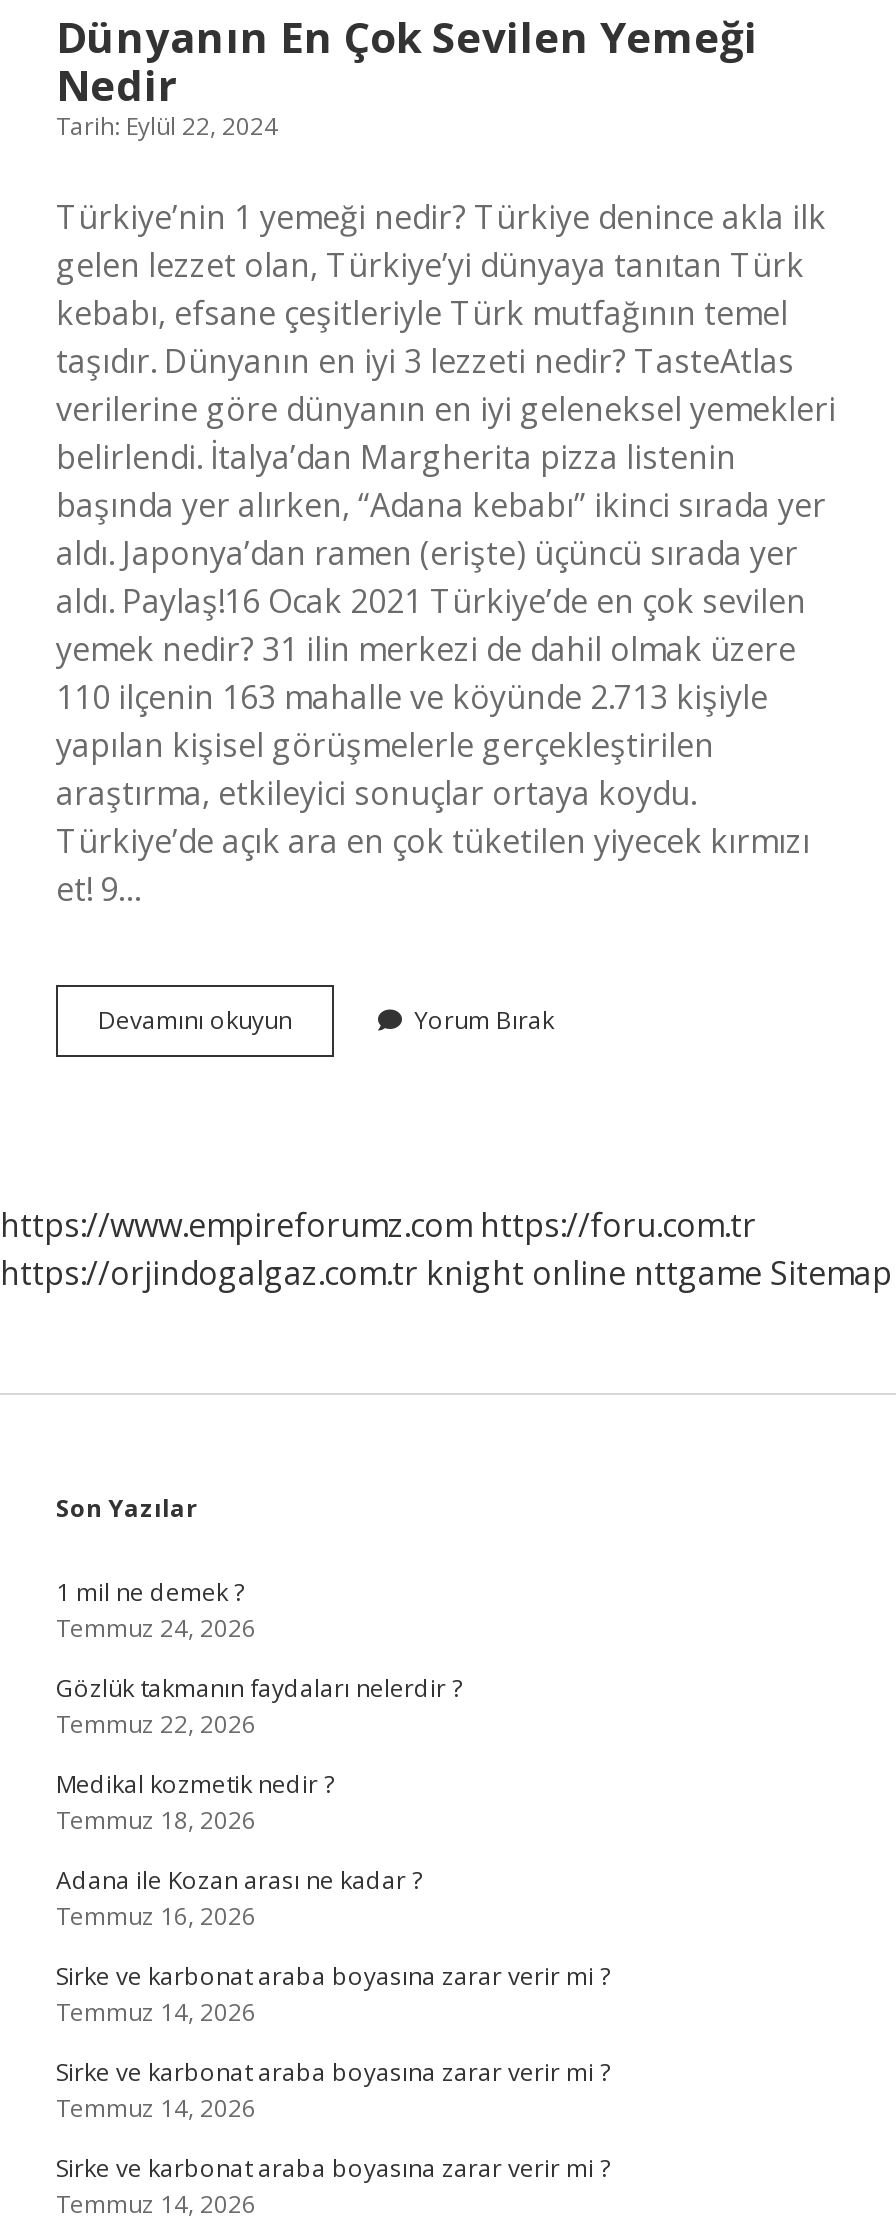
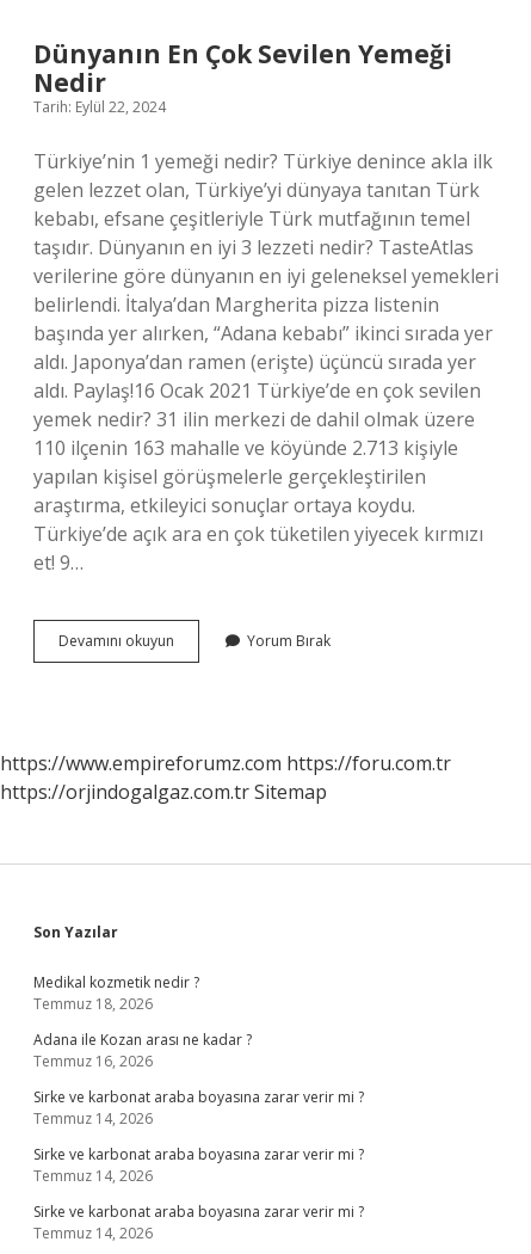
[0,1251,892,1295] https://orjindogalgaz.com.tr knight online nttgame Sitemap -> [0,779,327,805] https://orjindogalgaz.com.tr Sitemap
[56,1575,462,1741] 1 mil ne demek ? | Temmuz 24, 2026 | Gözlük takmanın faydaları nelerdir ? | Temmuz 22, 2026 -> none

